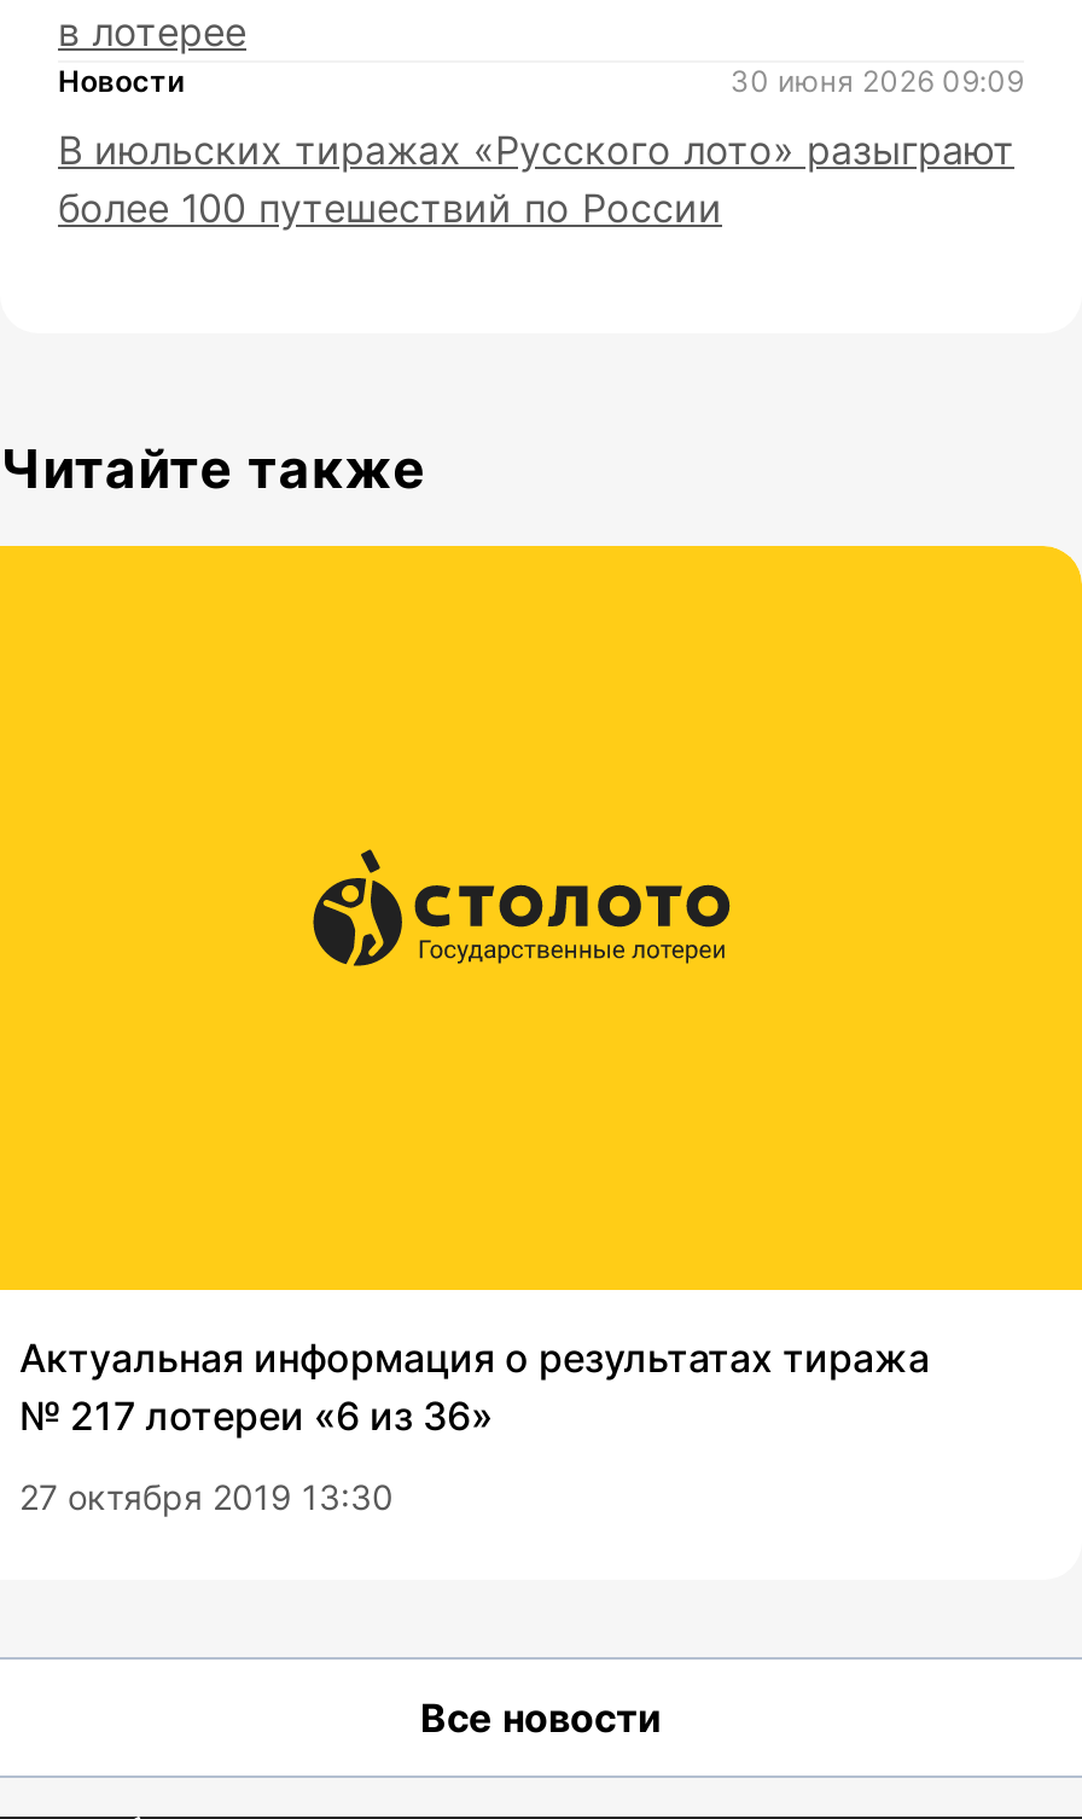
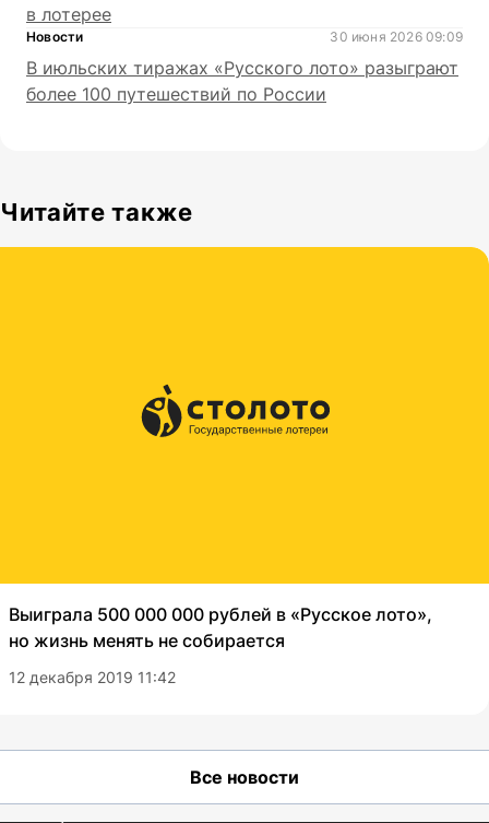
[19,1334,930,1440] Актуальная информация о результатах тиража | № 217 лотереи «6 из 36» -> [9,603,432,652] Выиграла 500 000 000 рублей в «Русское лото», | но жизнь менять не собирается
[19,1476,394,1517] 27 октября 2019 13:30 -> [9,668,176,686] 12 декабря 2019 11:42

